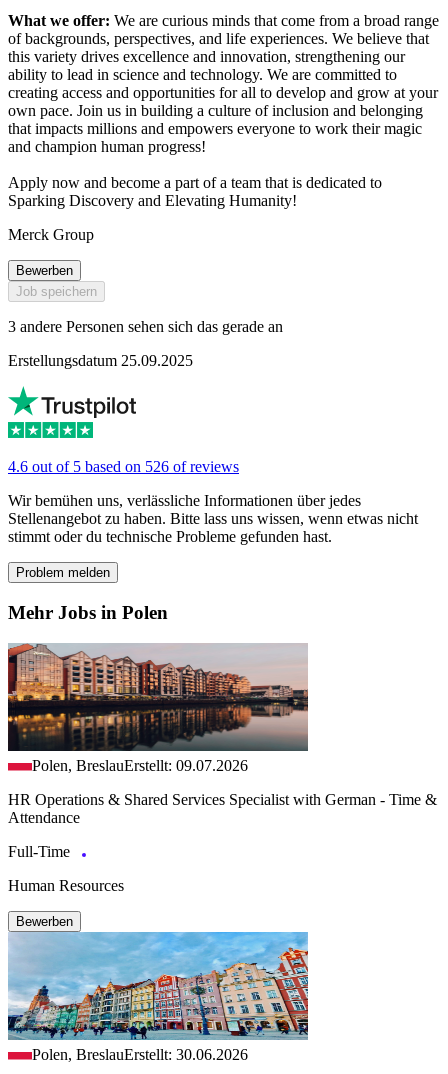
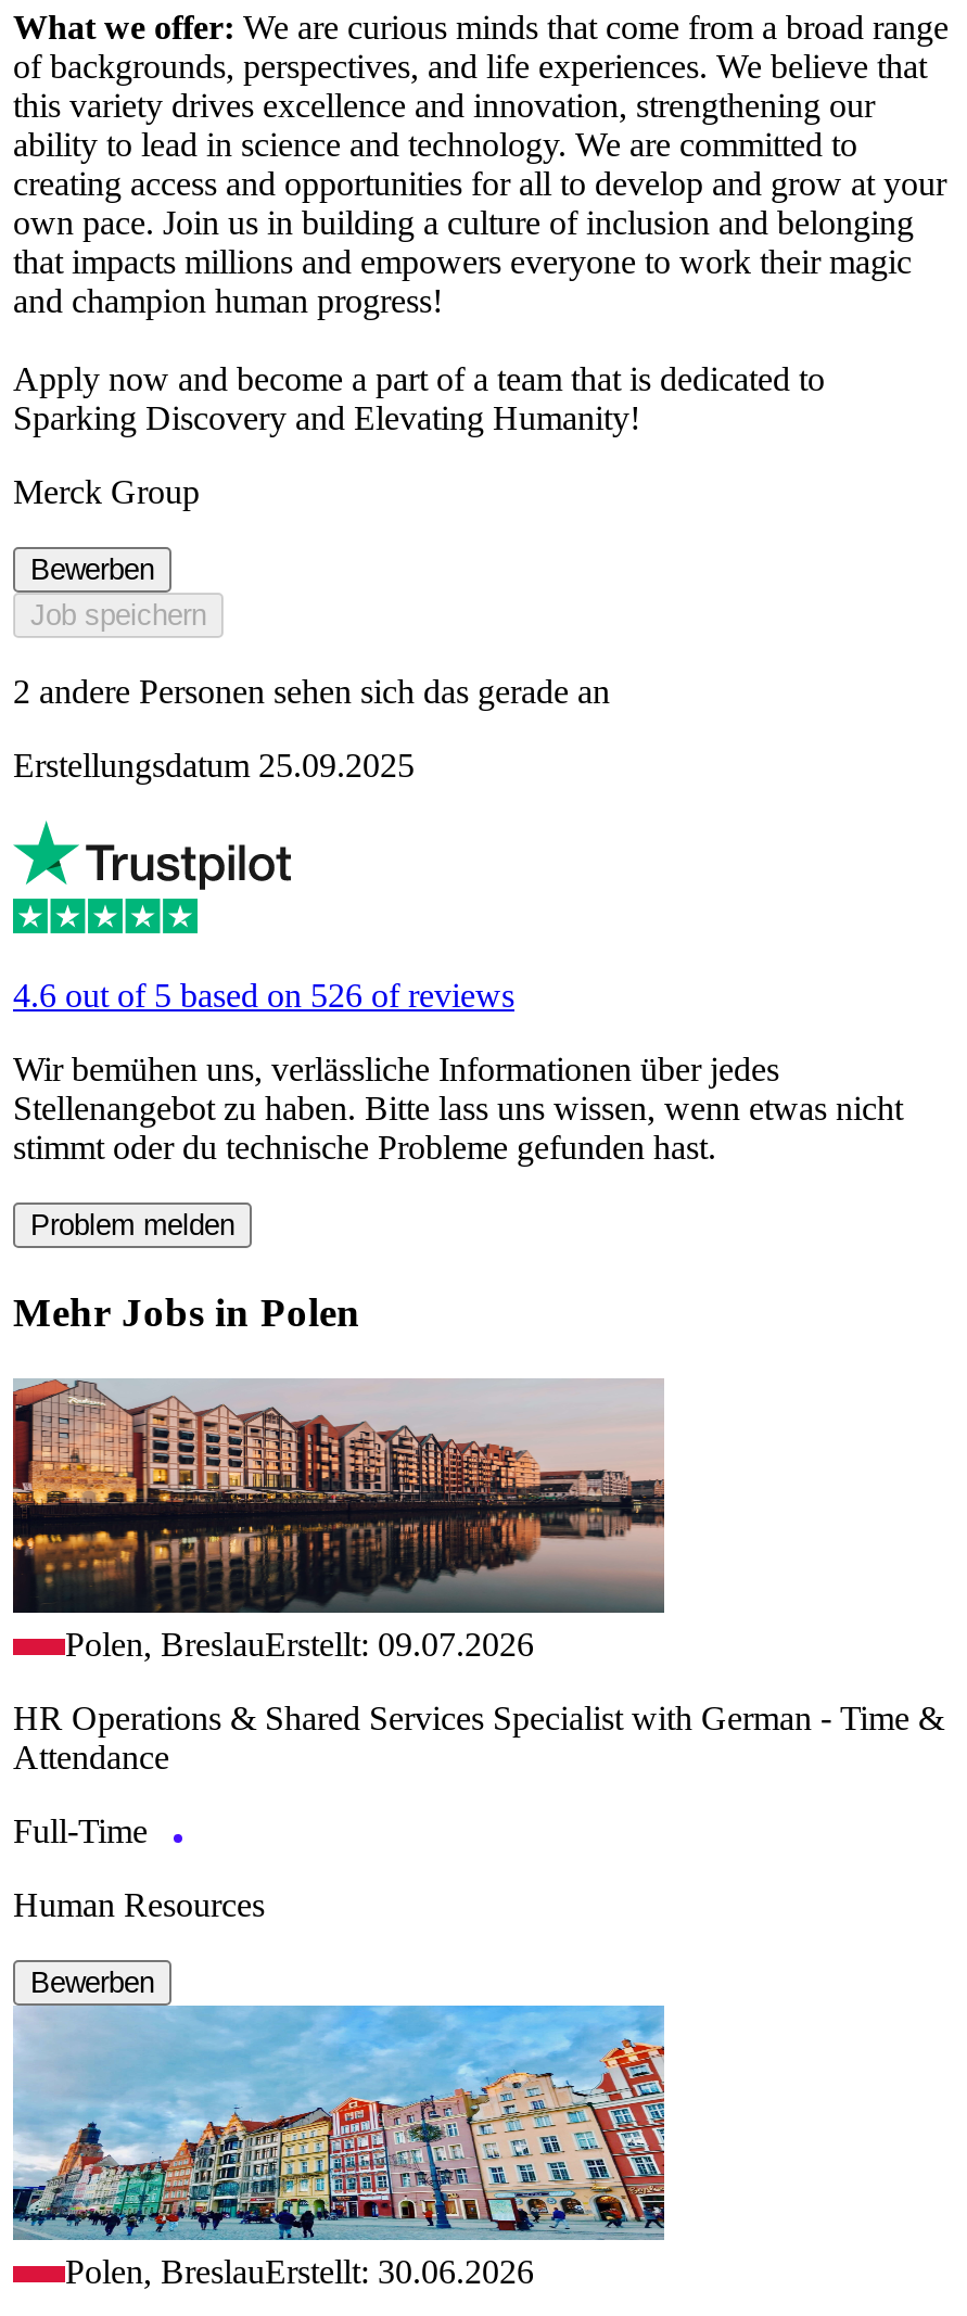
[8,318,283,335] 3 andere Personen sehen sich das gerade an -> [13,674,610,710] 2 andere Personen sehen sich das gerade an

